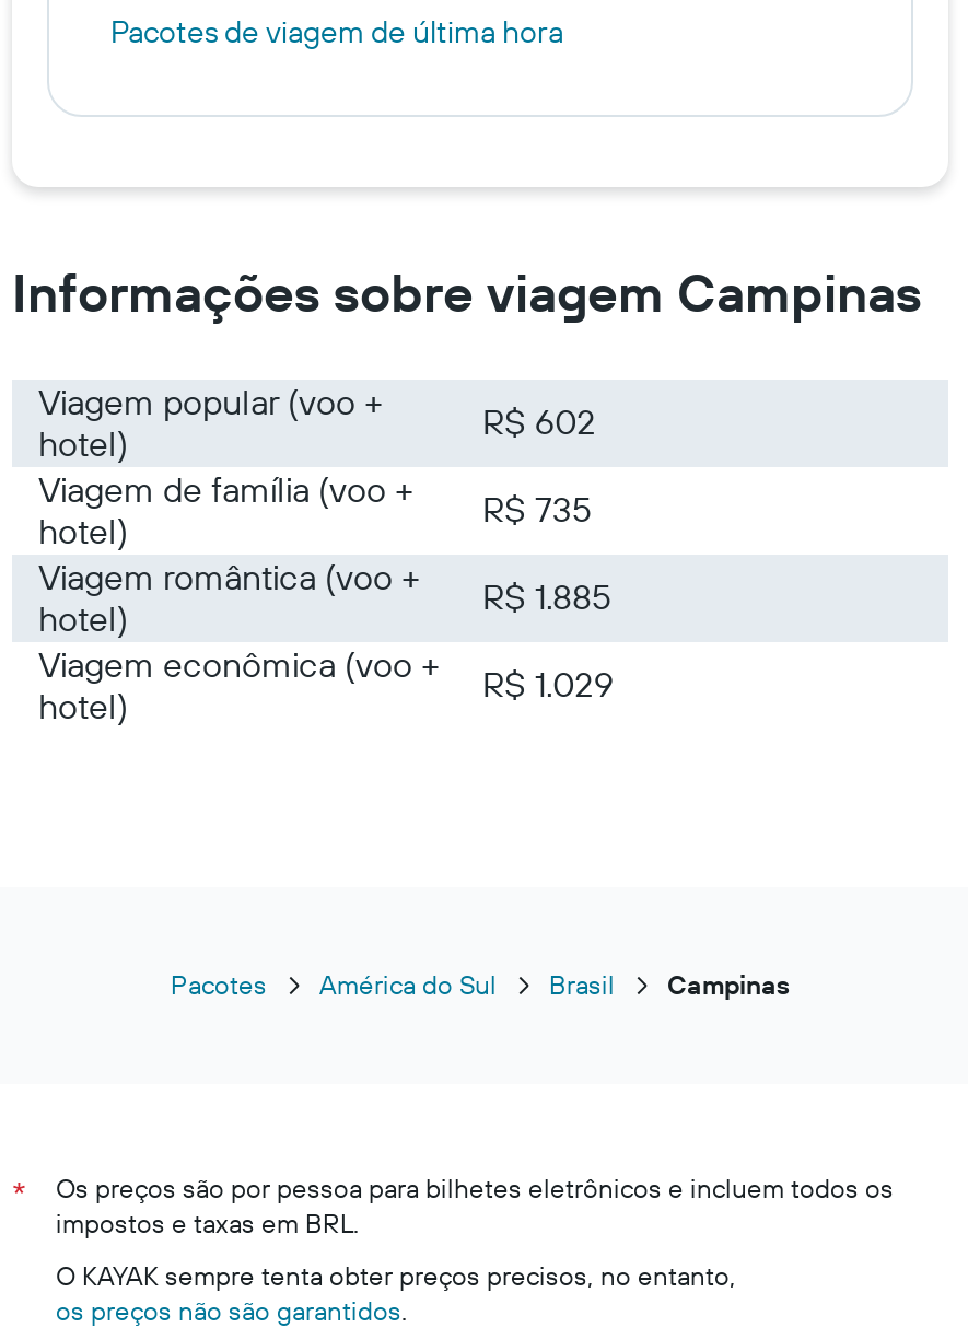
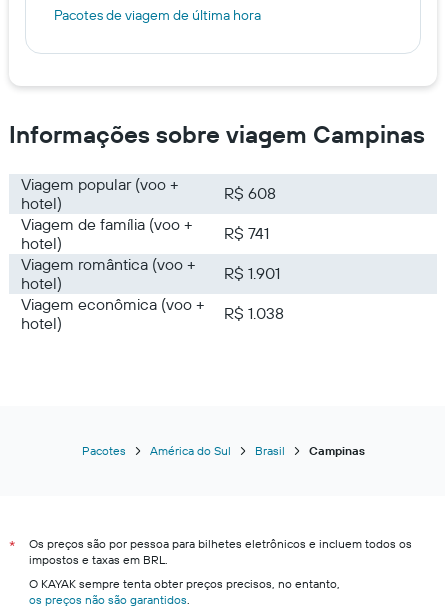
[482,399,596,443] R$ 602 -> [224,183,276,203] R$ 608
[38,467,592,530] Viagem de família (voo + R$ 735 -> [21,214,269,243] Viagem de família (voo + R$ 741
[38,554,611,618] Viagem romântica (voo + R$ 1.885 -> [21,254,280,283] Viagem romântica (voo + R$ 1.901
[38,642,614,705] Viagem econômica (voo + R$ 1.029 -> [21,294,284,323] Viagem econômica (voo + R$ 1.038

